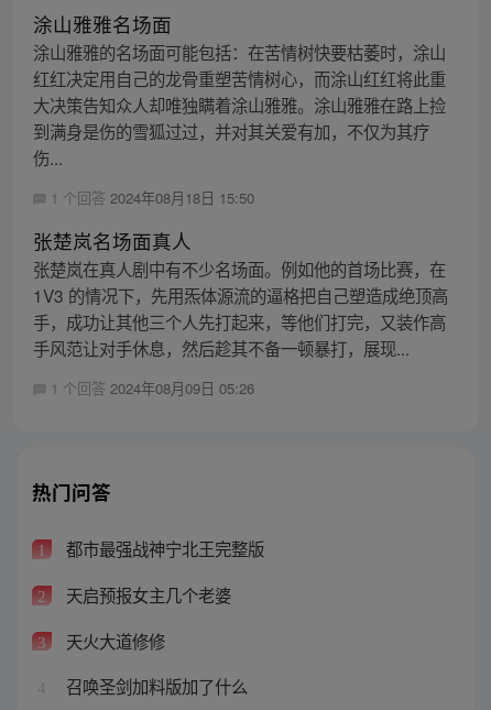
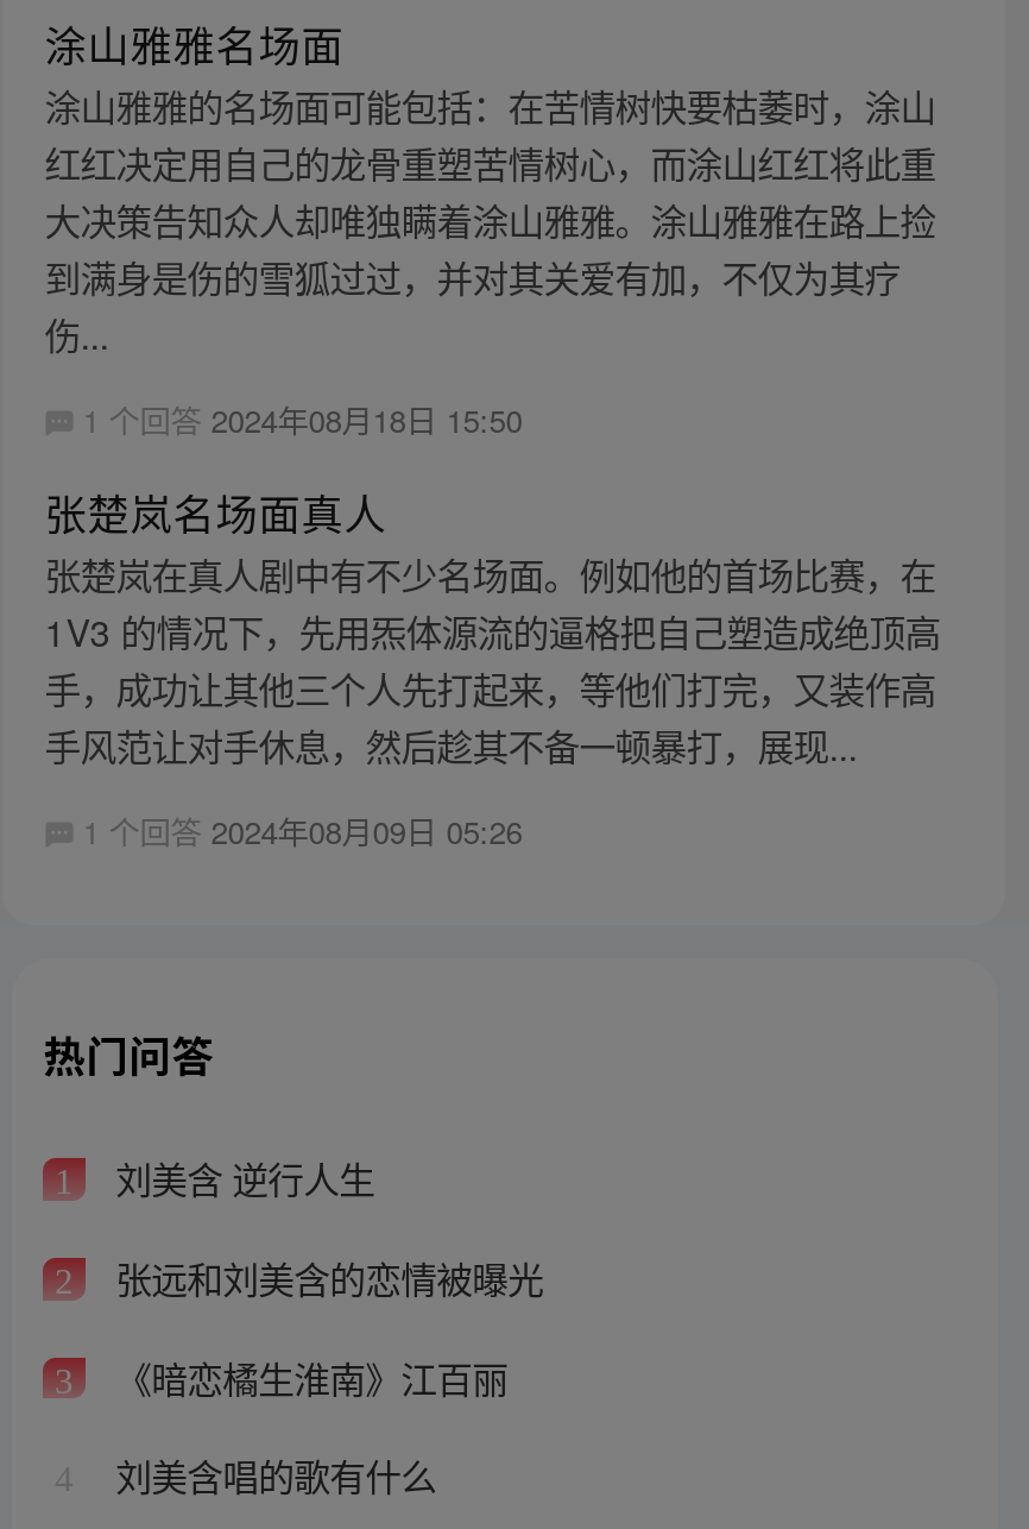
[61,537,264,561] 都市最强战神宁北王完整版 -> [106,1152,375,1204] 刘美含 逆行人生
[61,582,231,607] 天启预报女主几个老婆 -> [106,1251,543,1303] 张远和刘美含的恋情被曝光
[61,628,165,652] 天火大道修修 -> [106,1350,508,1402] 《暗恋橘生淮南》江百丽
[61,674,247,698] 召唤圣剑加料版加了什么 -> [106,1449,436,1501] 刘美含唱的歌有什么

